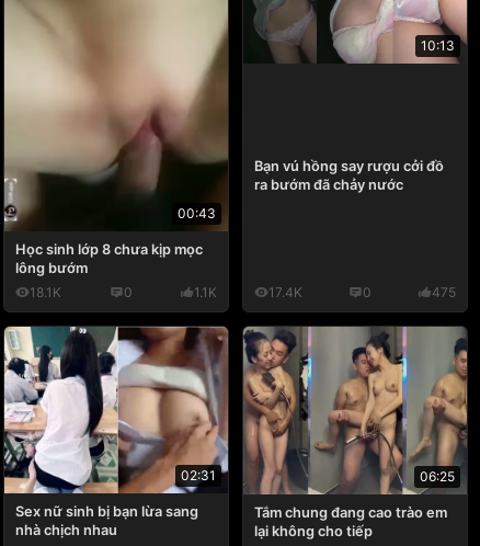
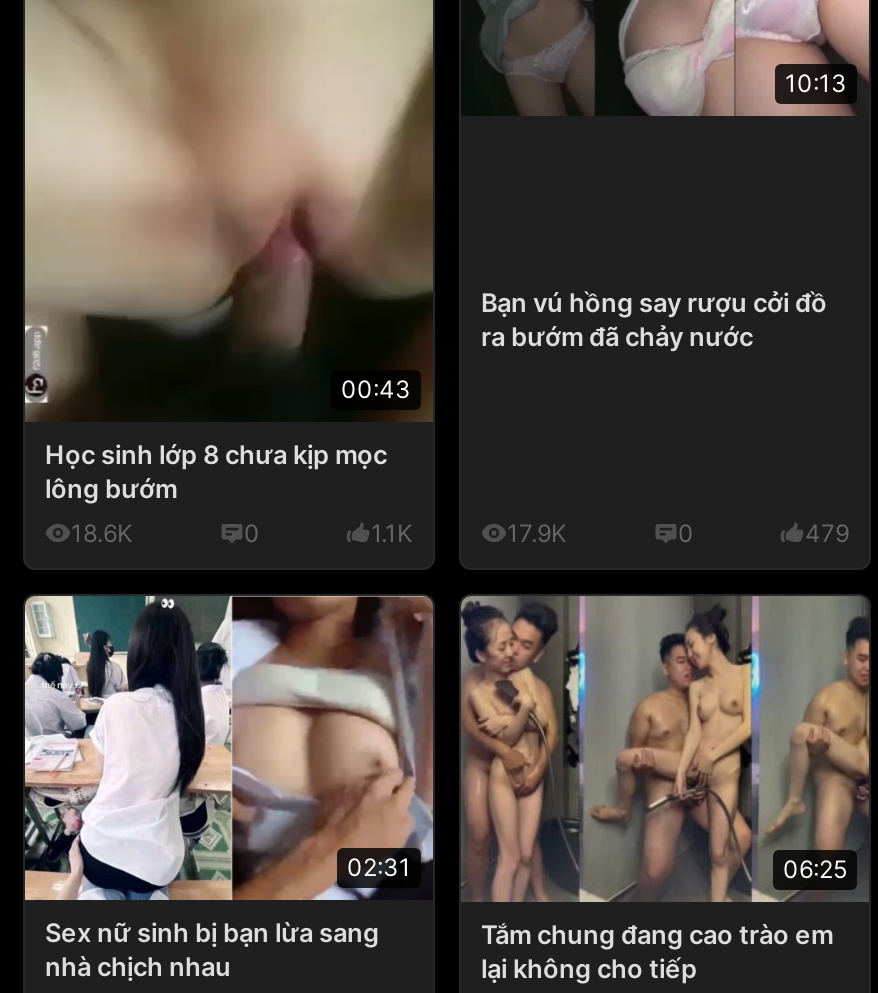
[30,284,61,301] 18.1K -> [71,519,133,549] 18.6K
[268,284,302,301] 17.4K -> [507,519,567,549] 17.9K
[432,284,456,301] 475 -> [805,519,849,549] 479

